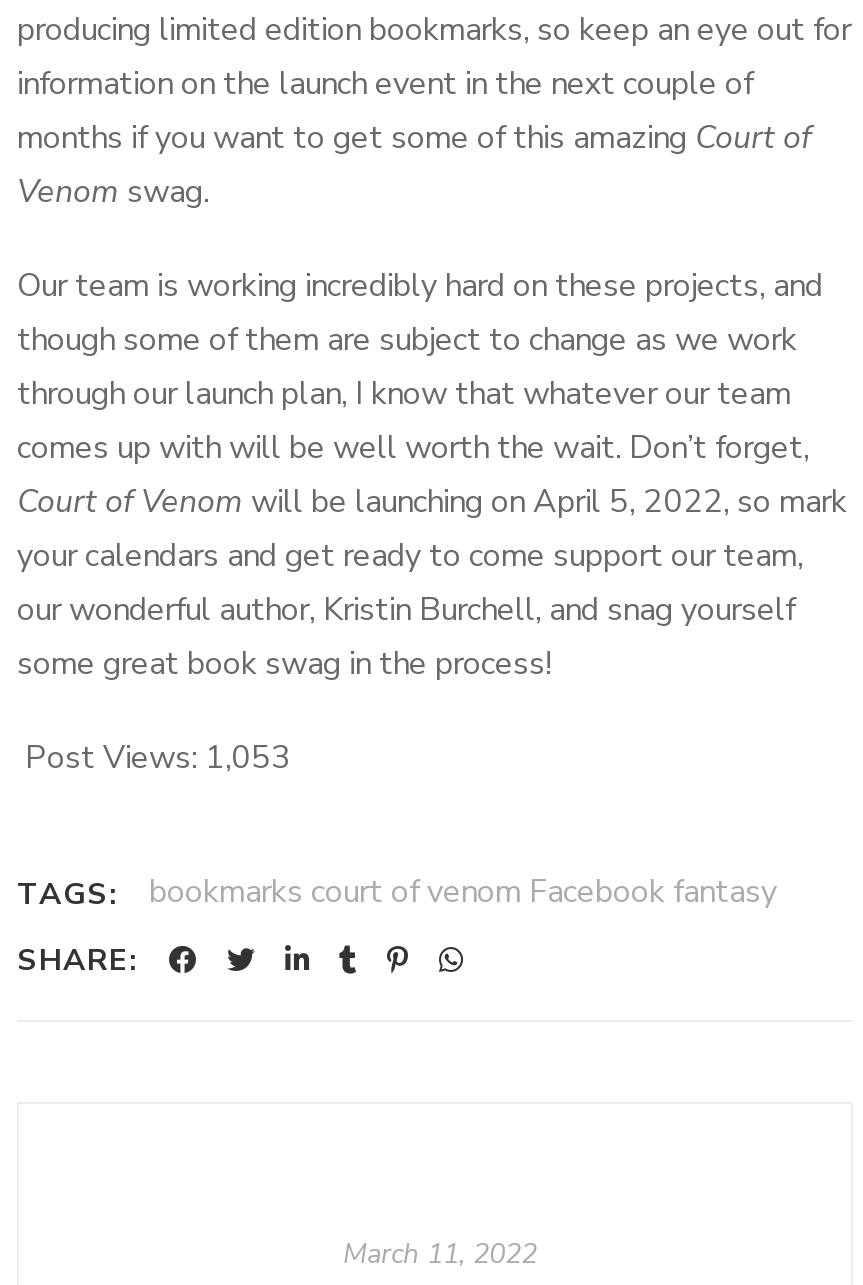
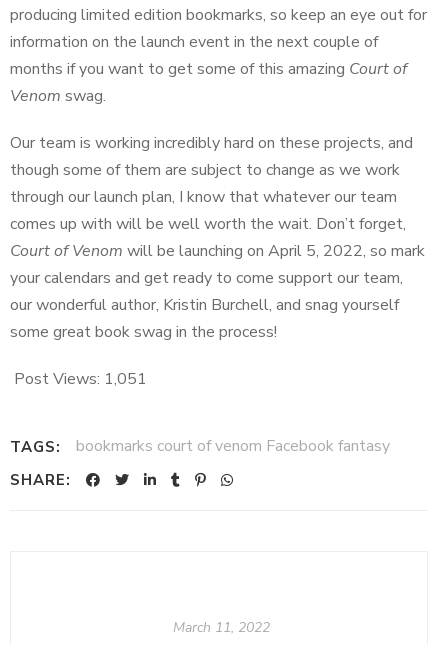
[25,736,291,780] Post Views: 1,053 -> [14,368,147,390] Post Views: 1,051

